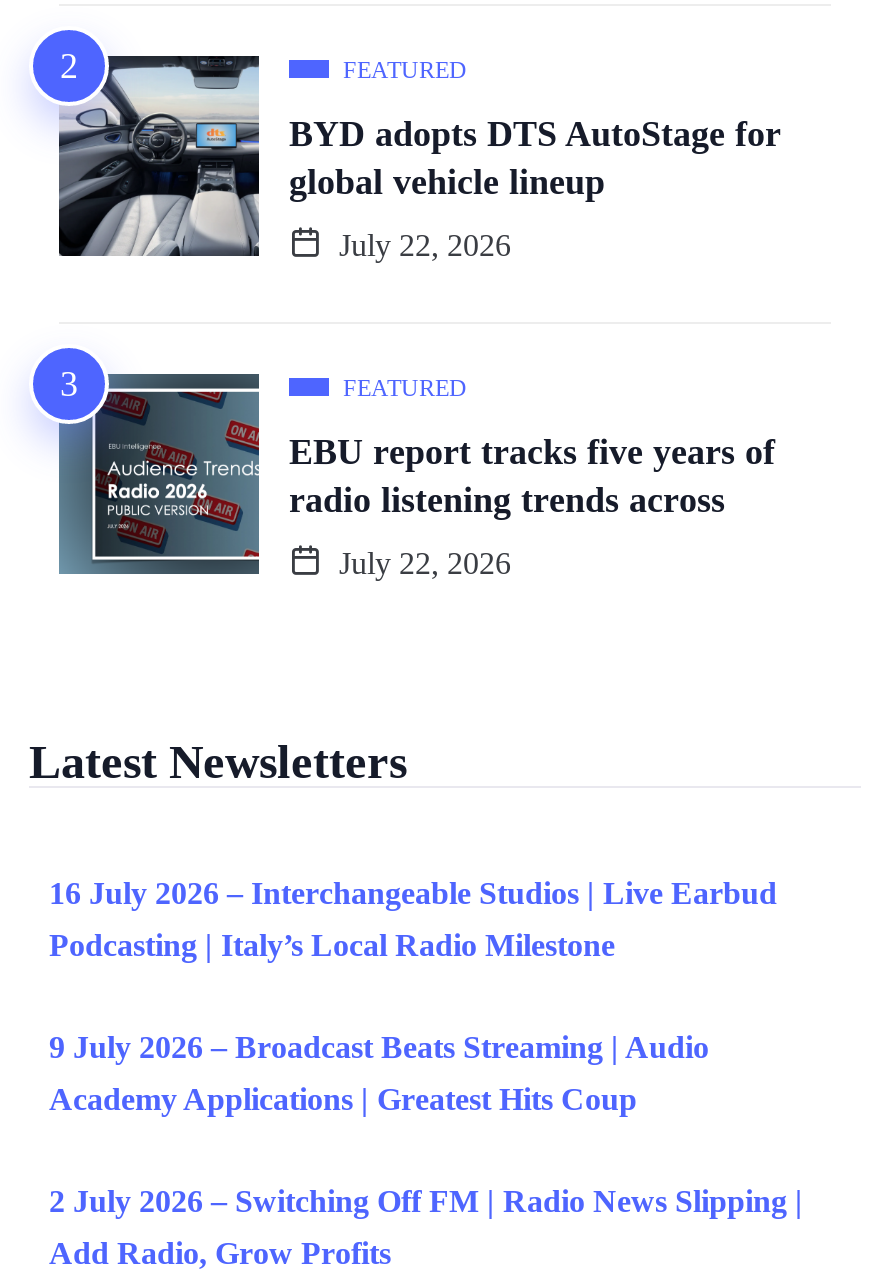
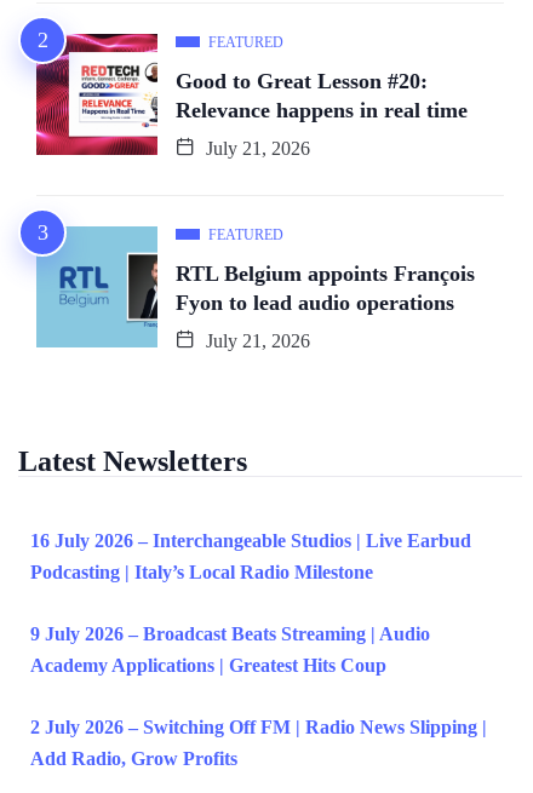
[57,53,781,259] [image] | BYD adopts DTS AutoStage for | global vehicle lineup -> [35,33,468,156] [image] | Good to Great Lesson #20: | Relevance happens in real time
[331,228,511,262] July 22, 2026 -> [201,139,310,159] July 21, 2026
[59,373,775,575] [image] | EBU report tracks five years of | radio listening trends across -> [36,226,475,347] [image] | RTL Belgium appoints François | Fyon to lead audio operations
[331,546,511,580] July 22, 2026 -> [201,331,310,352] July 21, 2026

